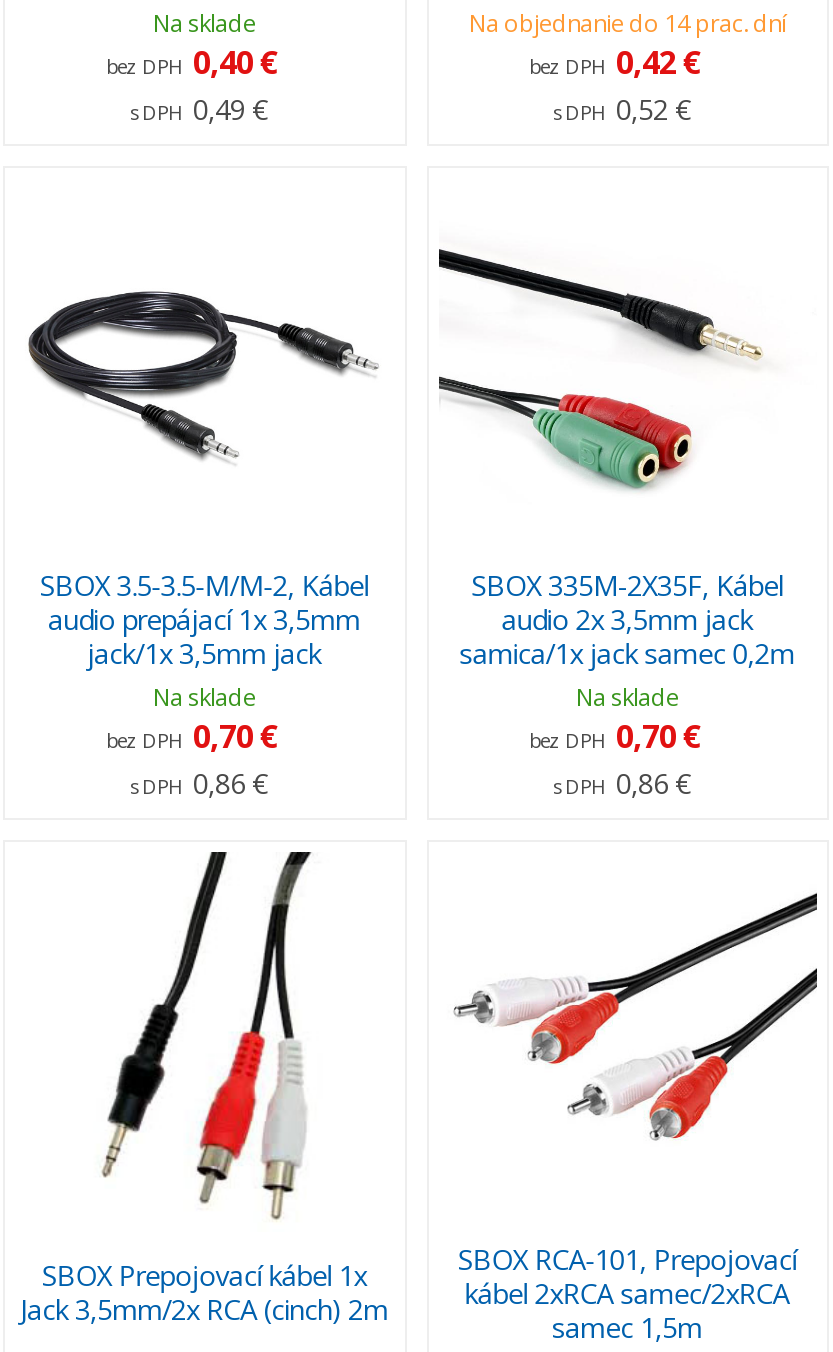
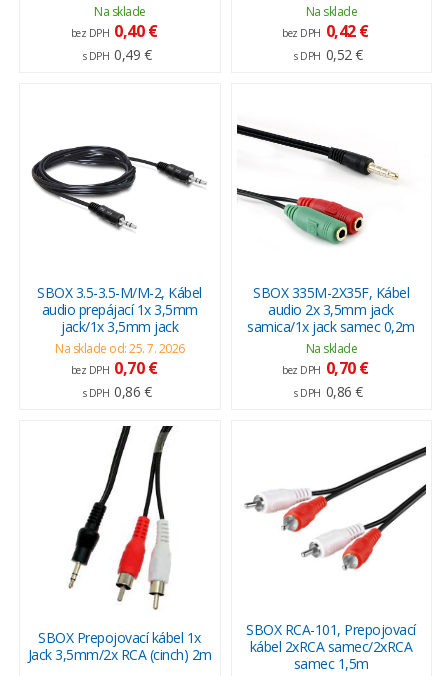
[469,5,786,39] Na objednanie do 14 prac. dní -> [305,2,357,19] Na sklade
[153,679,256,713] Na sklade -> [55,339,184,356] Na sklade od: 25. 7. 2026

